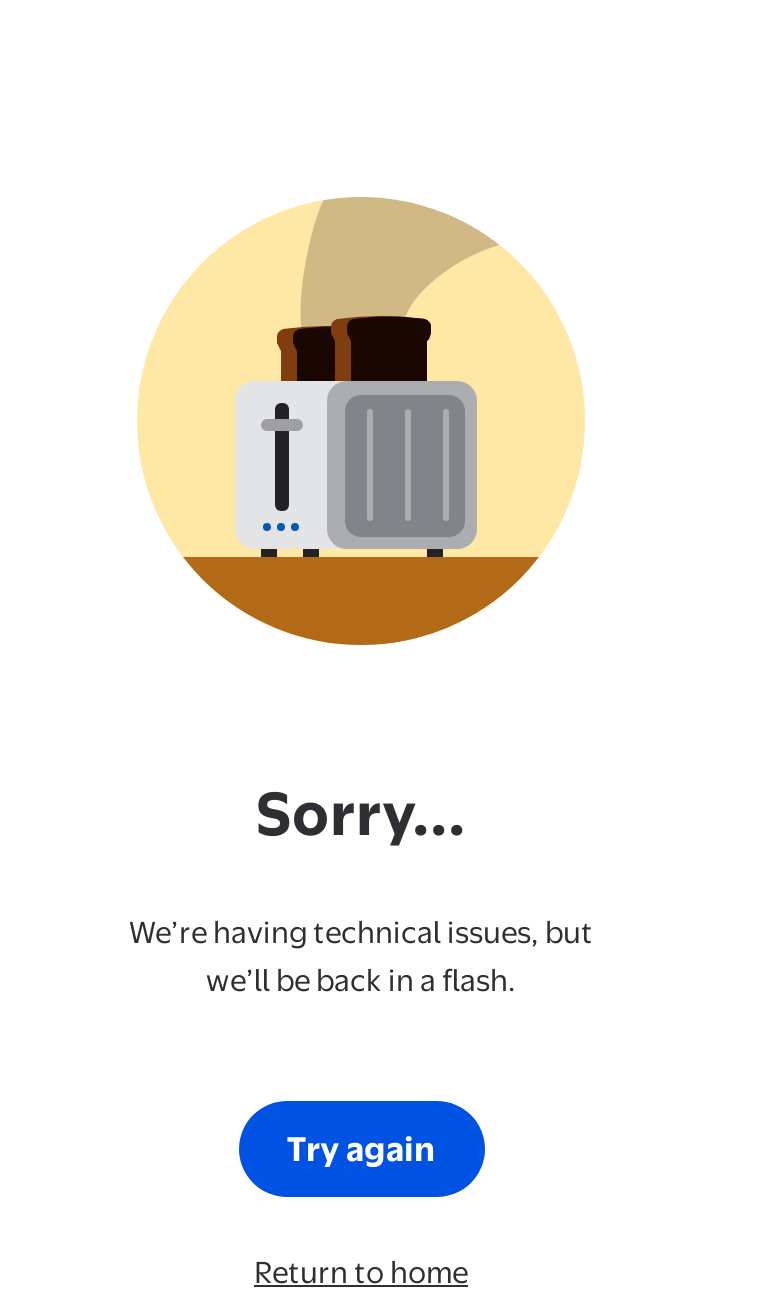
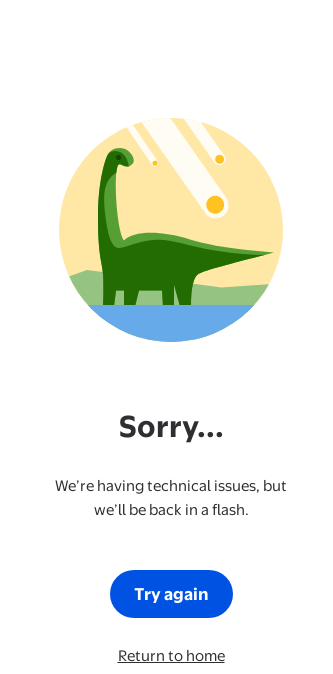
[159,197,559,647] [image] -> [69,119,273,343] [image]

